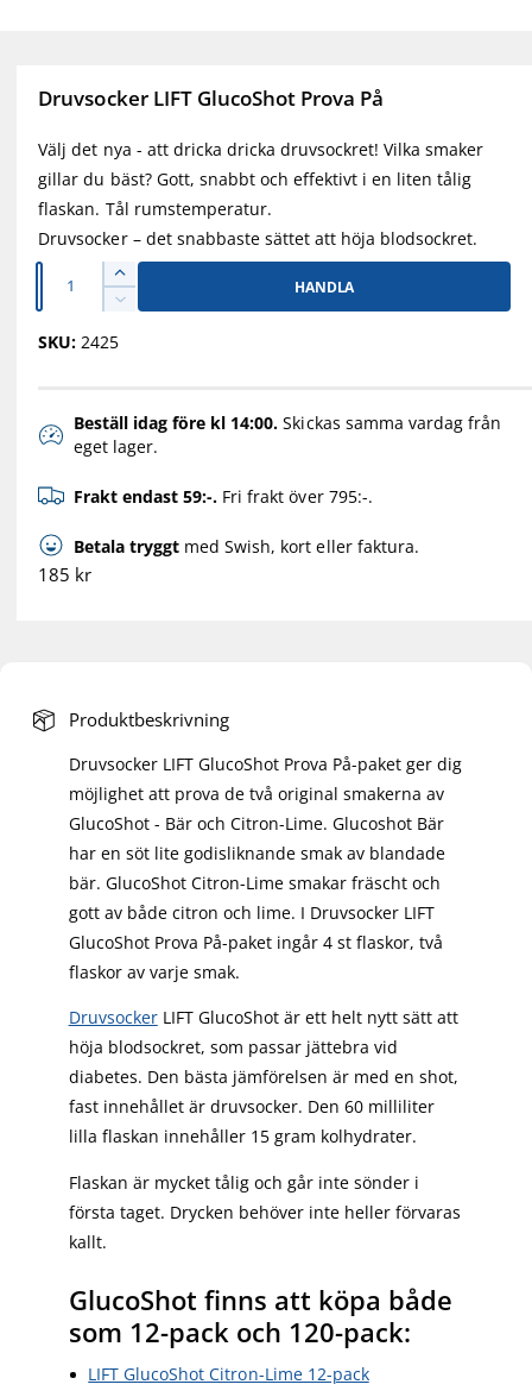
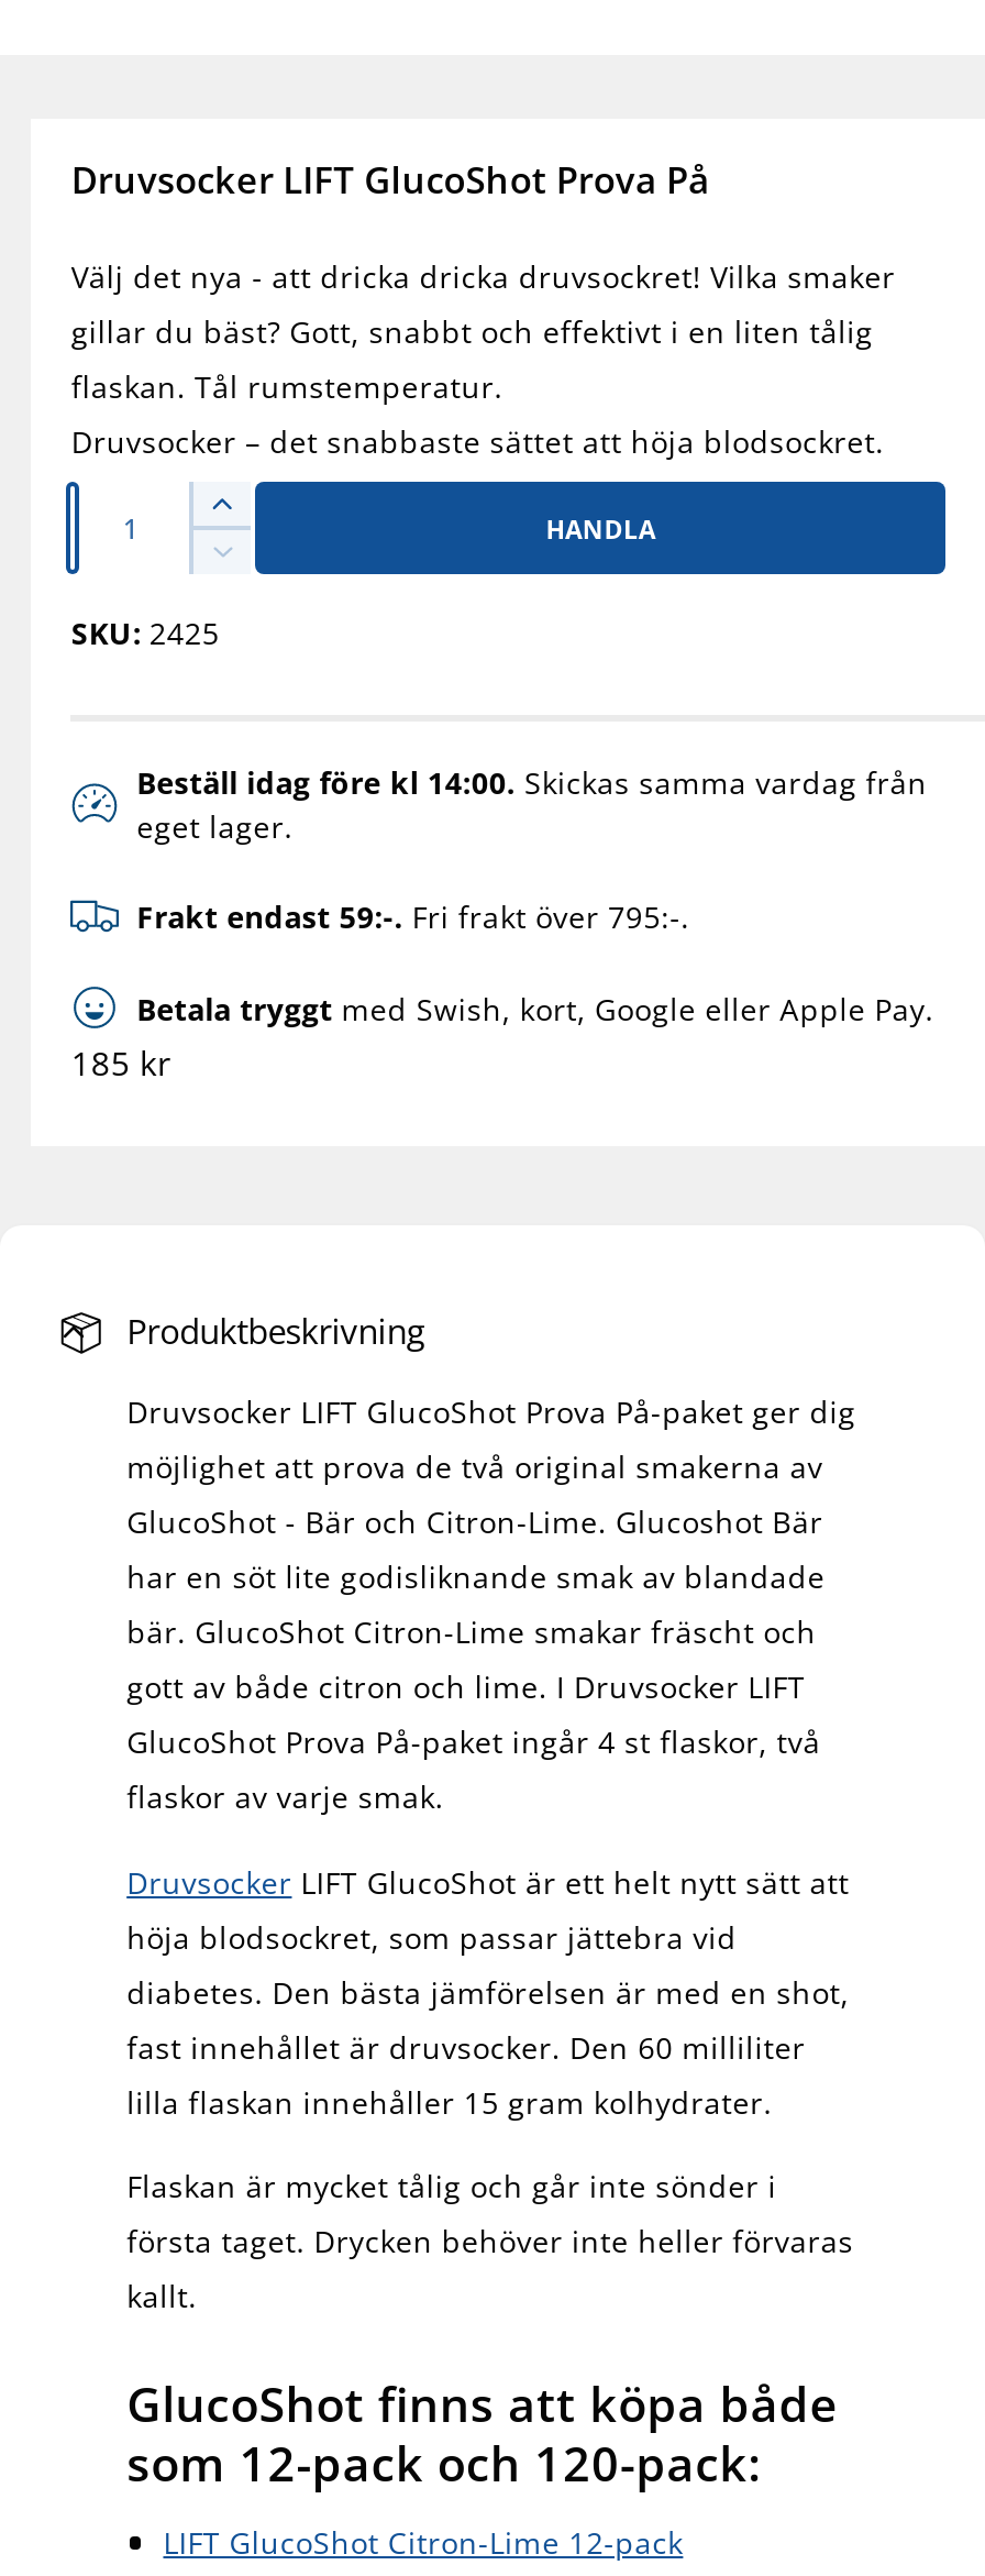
[74,536,419,557] Betala tryggt med Swish, kort eller faktura. -> [137,990,934,1030] Betala tryggt med Swish, kort, Google eller Apple Pay.

